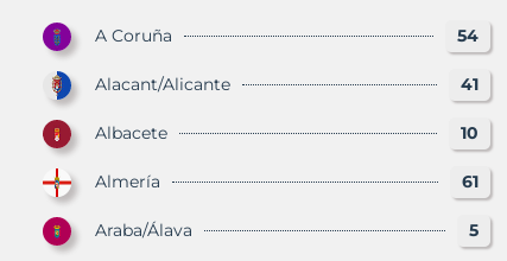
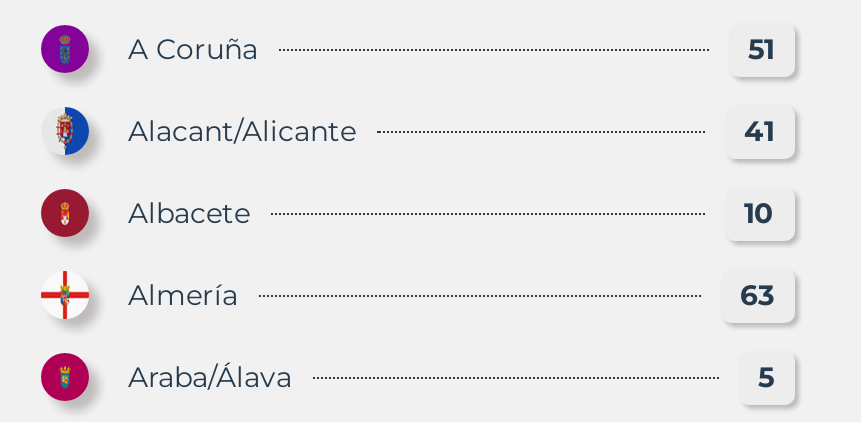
[457,25,478,47] 54 -> [748,31,774,67] 51
[461,171,478,193] 61 -> [740,277,774,313] 63

